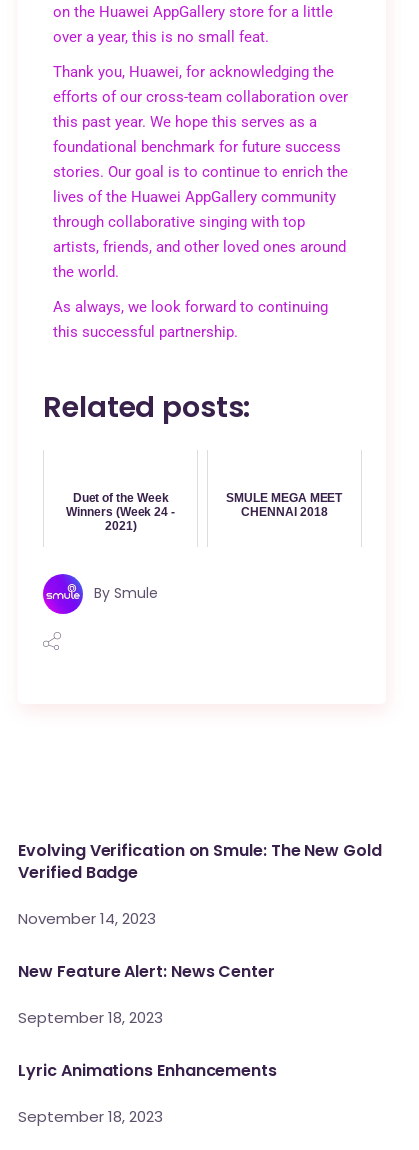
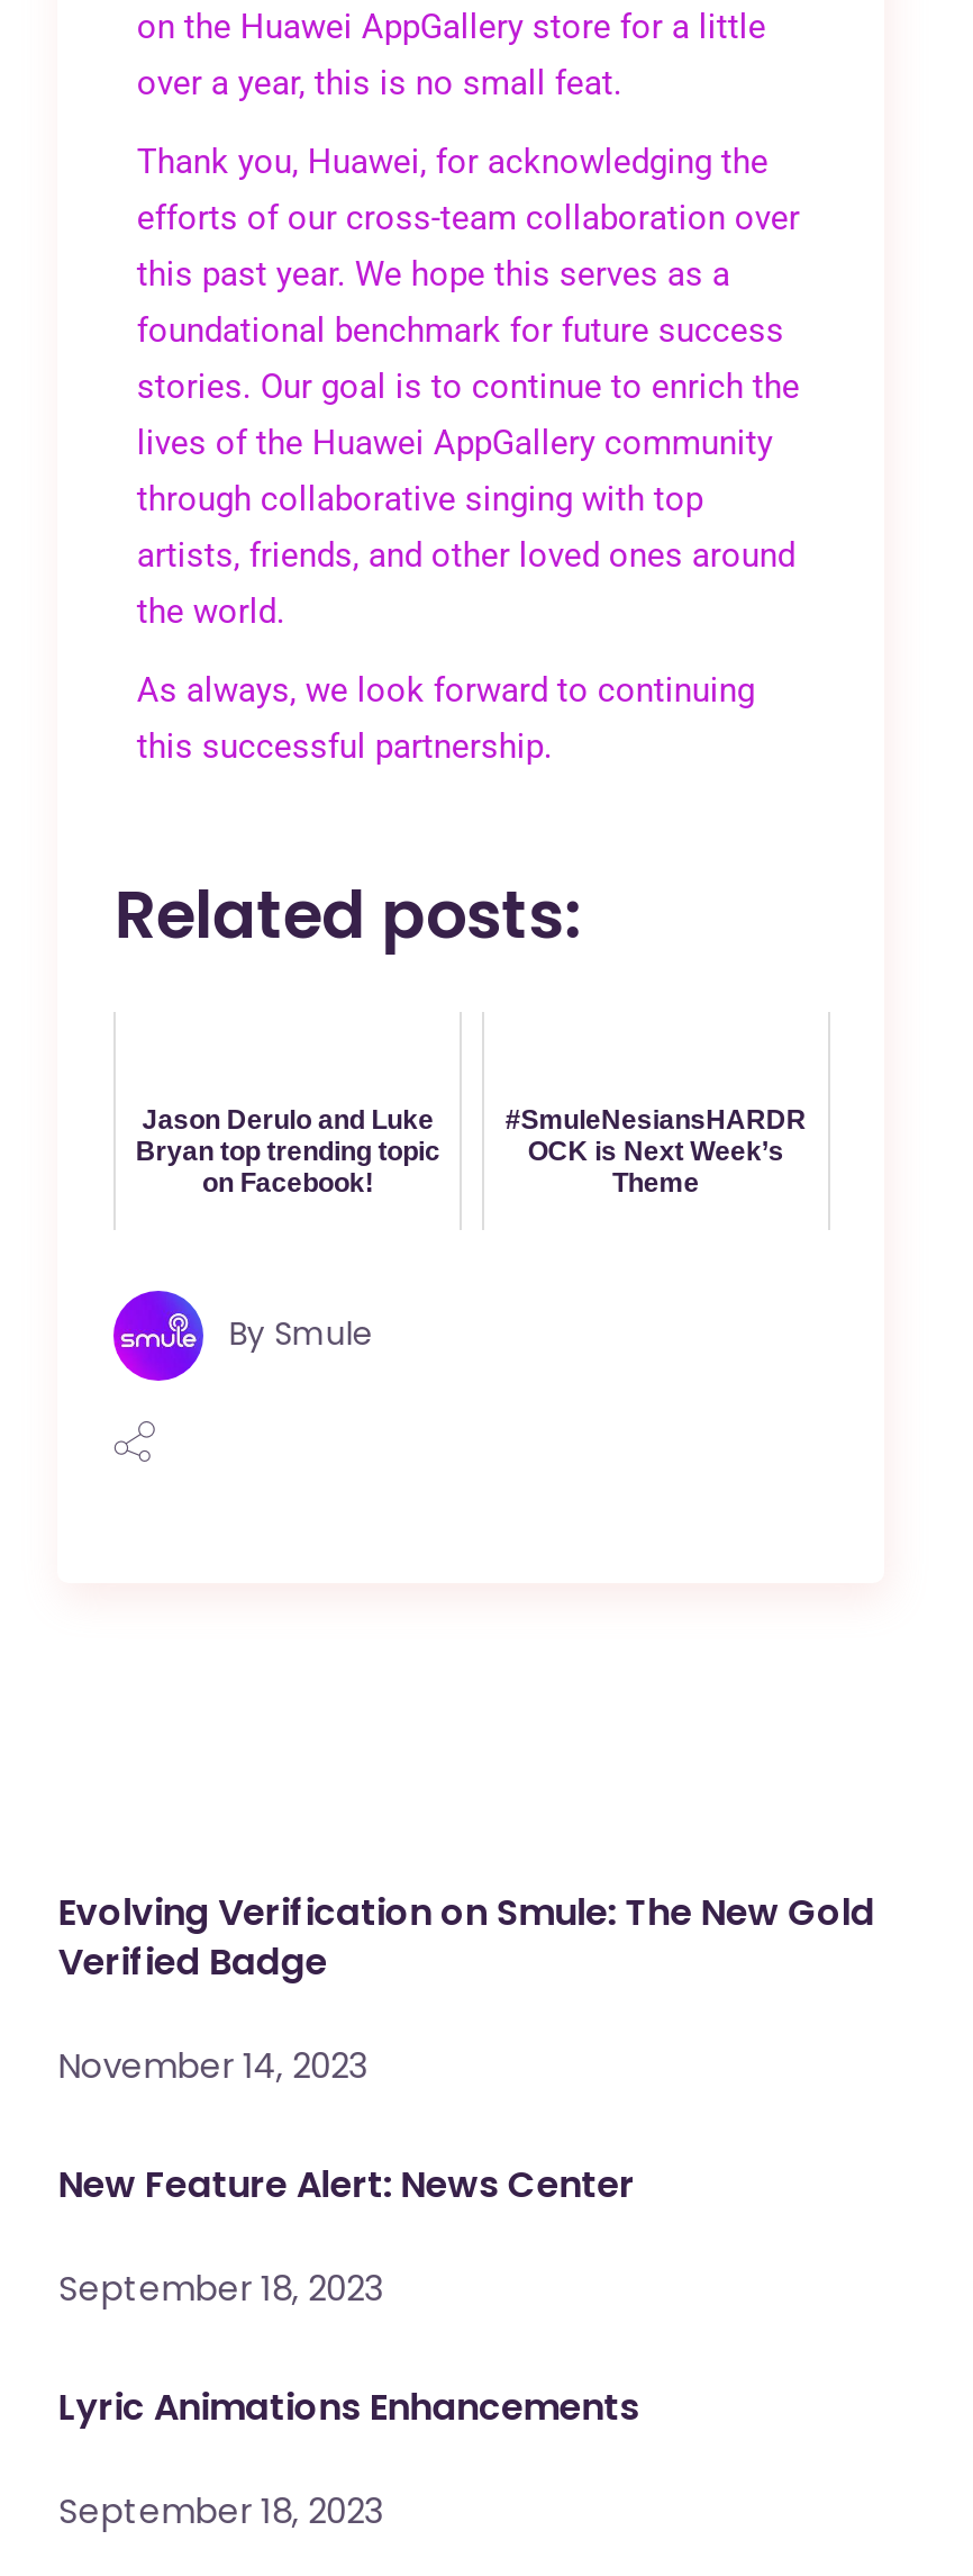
[66,491,175,533] Duet of the Week | Winners (Week 24 - | 2021) -> [136,1105,440,1199] Jason Derulo and Luke | Bryan top trending topic | on Facebook!
[226,491,342,519] SMULE MEGA MEET | CHENNAI 2018 -> [505,1105,806,1199] #SmuleNesiansHARDR | OCK is Next Week’s | Theme

